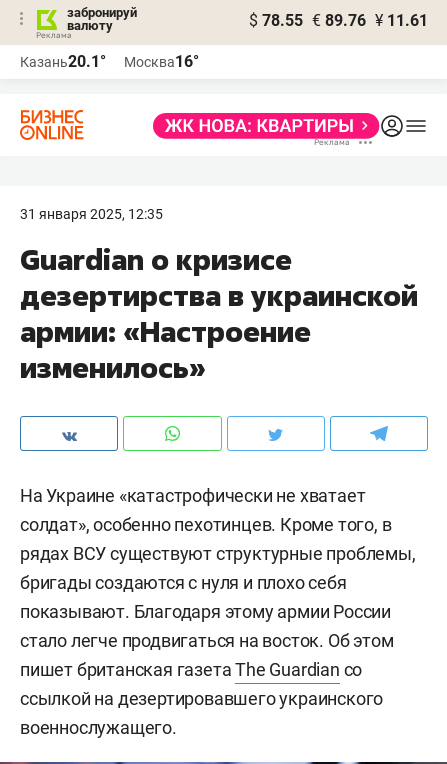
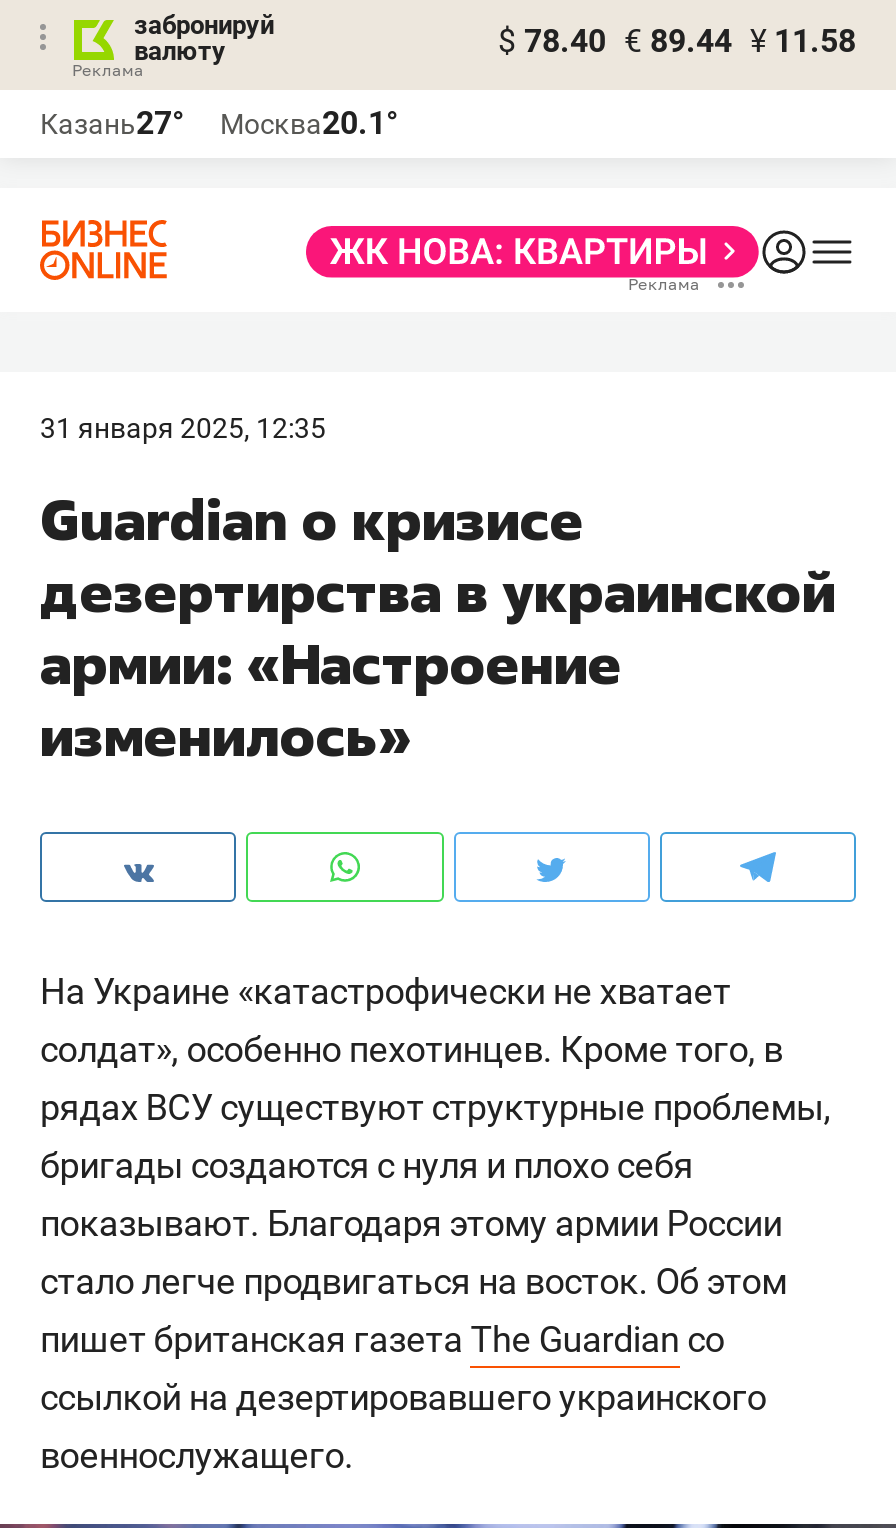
[249,11,428,30] $ 78.55 € 89.76 ¥ 11.61 -> [498,22,856,60] $ 78.40 € 89.44 ¥ 11.58
[20,52,106,71] Казань20.1° -> [40,104,184,142] Казань27°
[124,52,199,71] Москва16° -> [220,104,398,142] Москва20.1°

